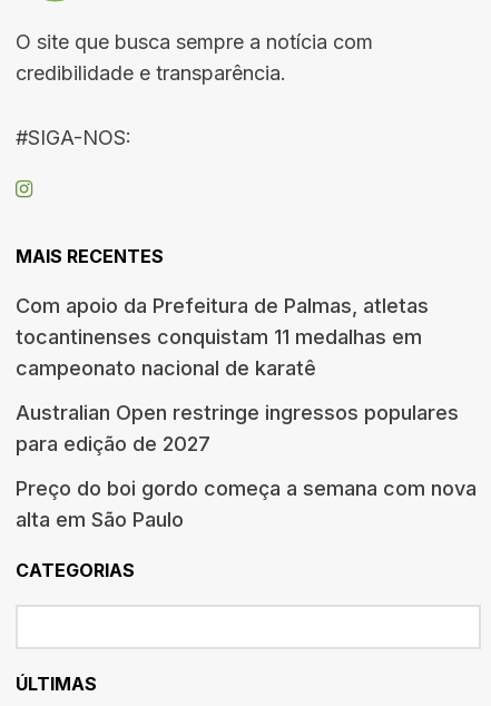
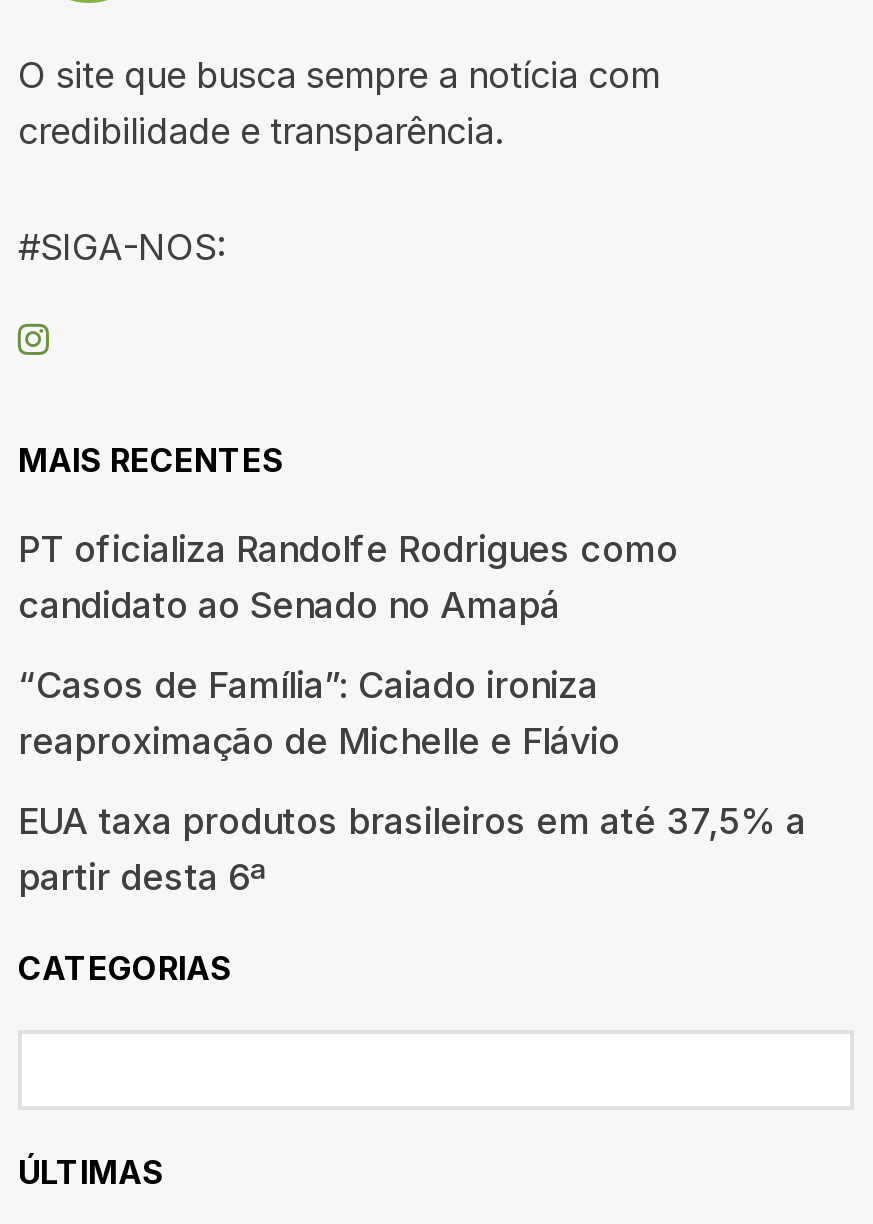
[16,294,429,380] Com apoio da Prefeitura de Palmas, atletas | tocantinenses conquistam 11 medalhas em | campeonato nacional de karatê -> [18,528,678,626] PT oficializa Randolfe Rodrigues como | candidato ao Senado no Amapá
[16,401,459,455] Australian Open restringe ingressos populares | para edição de 2027 -> [18,664,620,762] “Casos de Família”: Caiado ironiza | reaproximação de Michelle e Flávio
[16,476,477,531] Preço do boi gordo começa a semana com nova | alta em São Paulo -> [18,800,806,898] EUA taxa produtos brasileiros em até 37,5% a | partir desta 6ª

